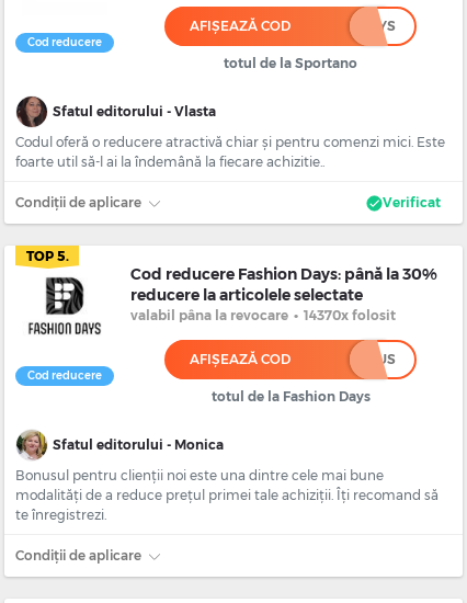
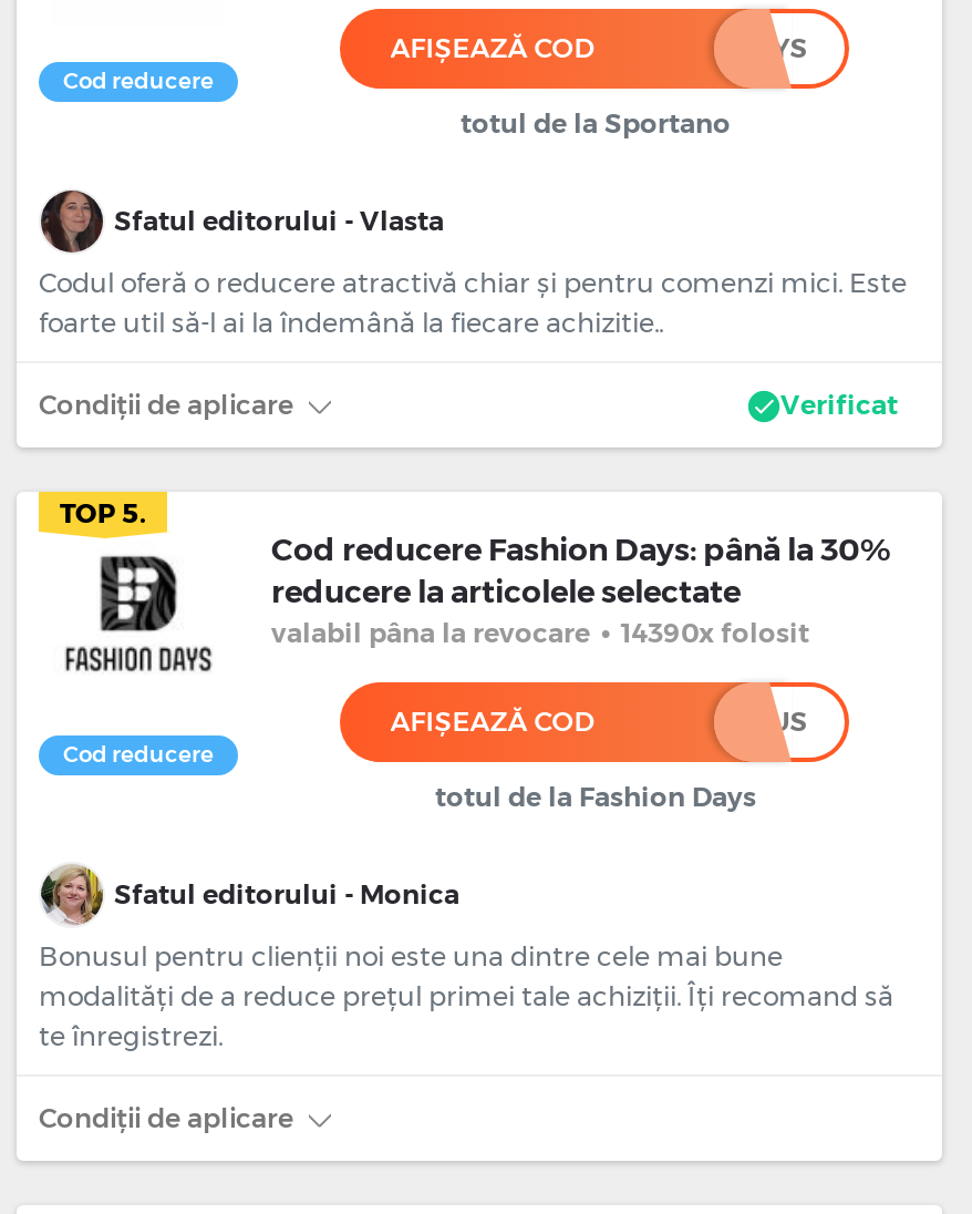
[130,307,396,323] valabil pâna la revocare • 14370x folosit -> [271,616,809,649] valabil pâna la revocare • 14390x folosit

